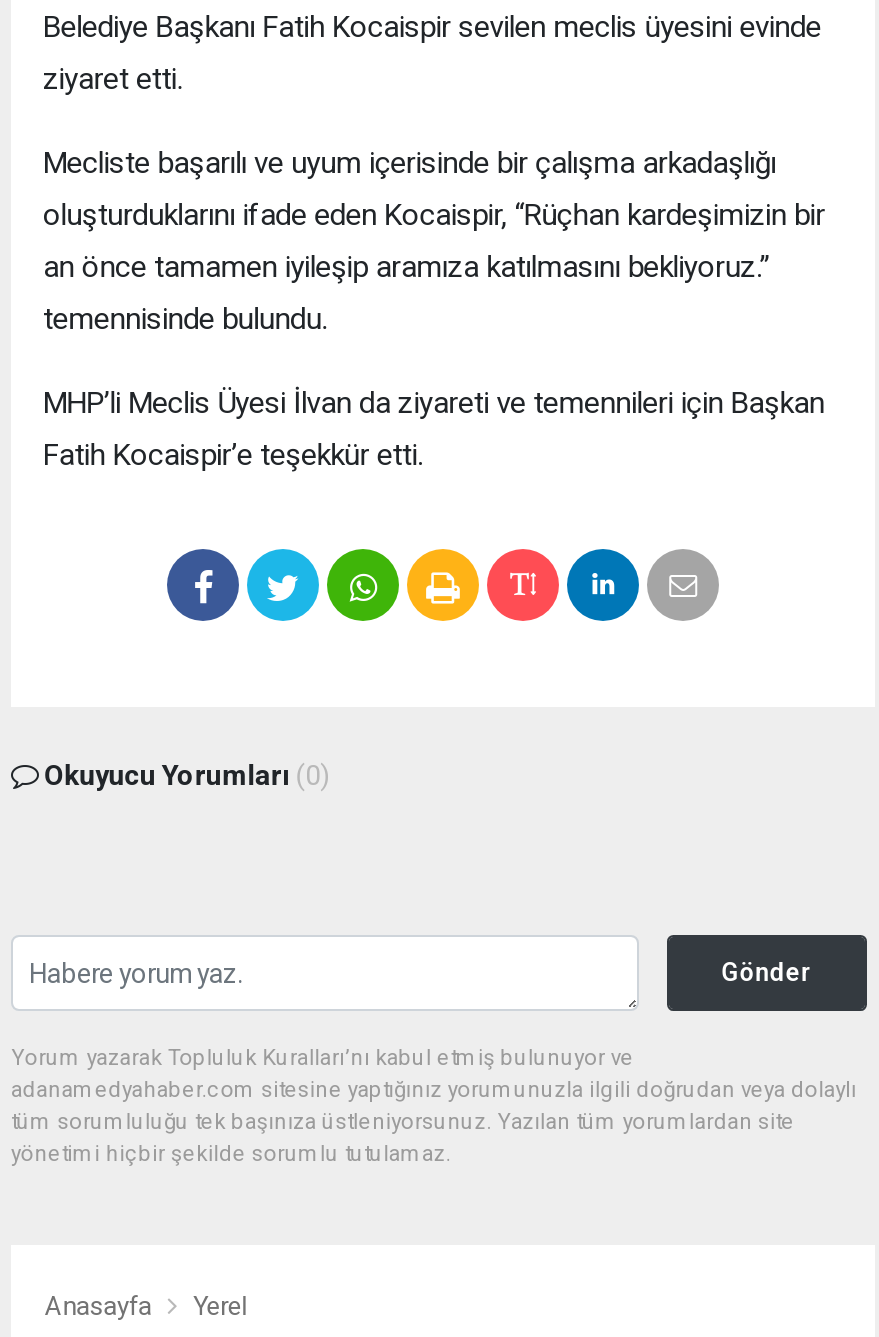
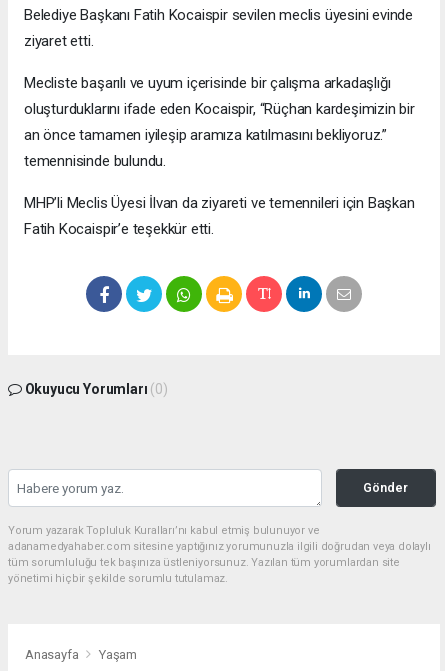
[193,1292,247,1322] Yerel -> [99,647,137,662] Yaşam

